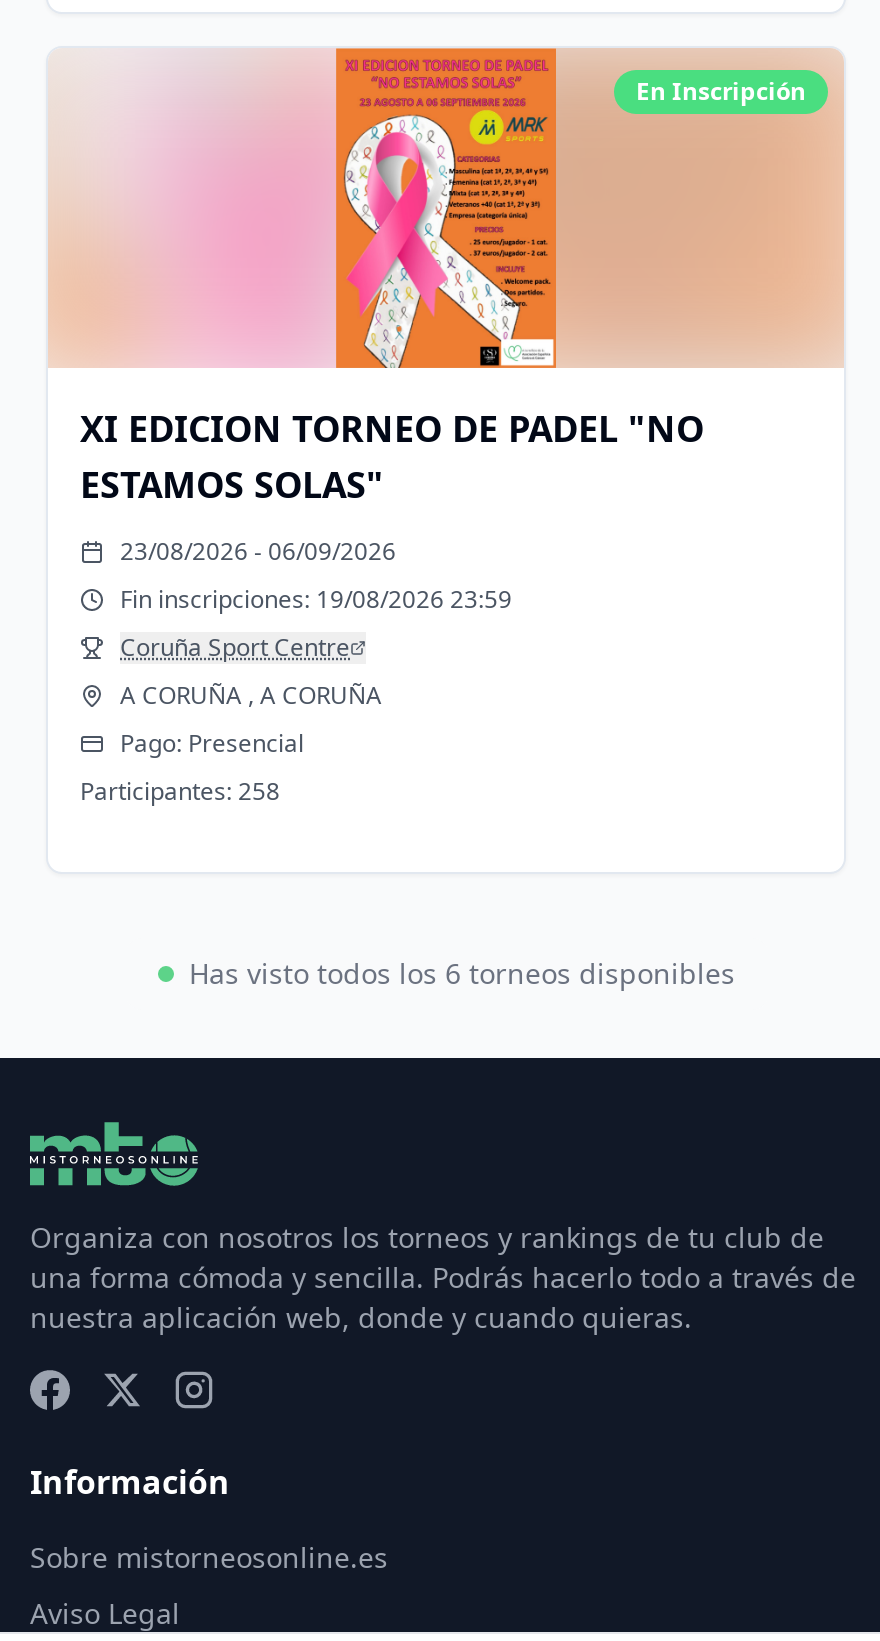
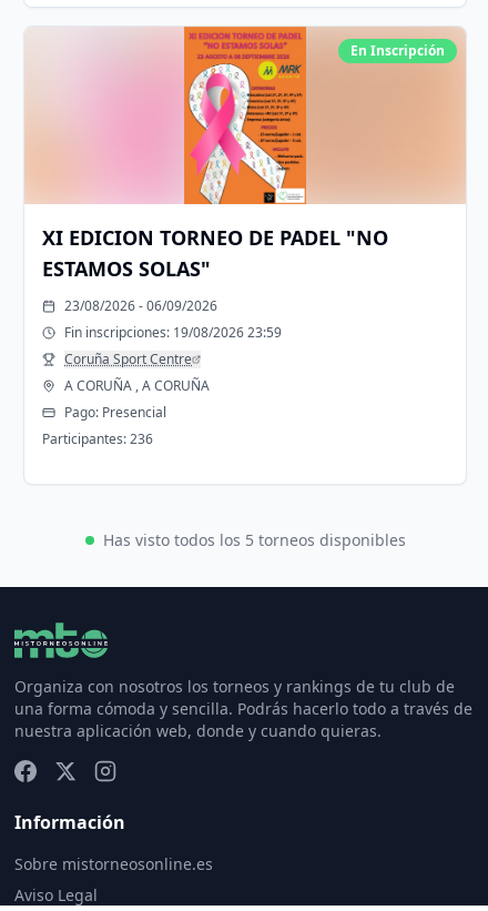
[80,774,280,808] Participantes: 258 -> [42,429,153,448] Participantes: 236
[189,954,735,992] Has visto todos los 6 torneos disponibles -> [103,529,405,550] Has visto todos los 5 torneos disponibles

